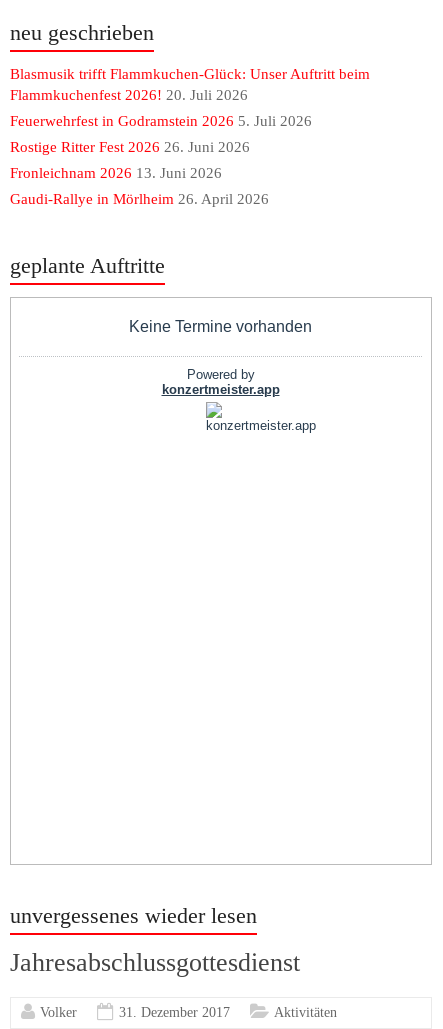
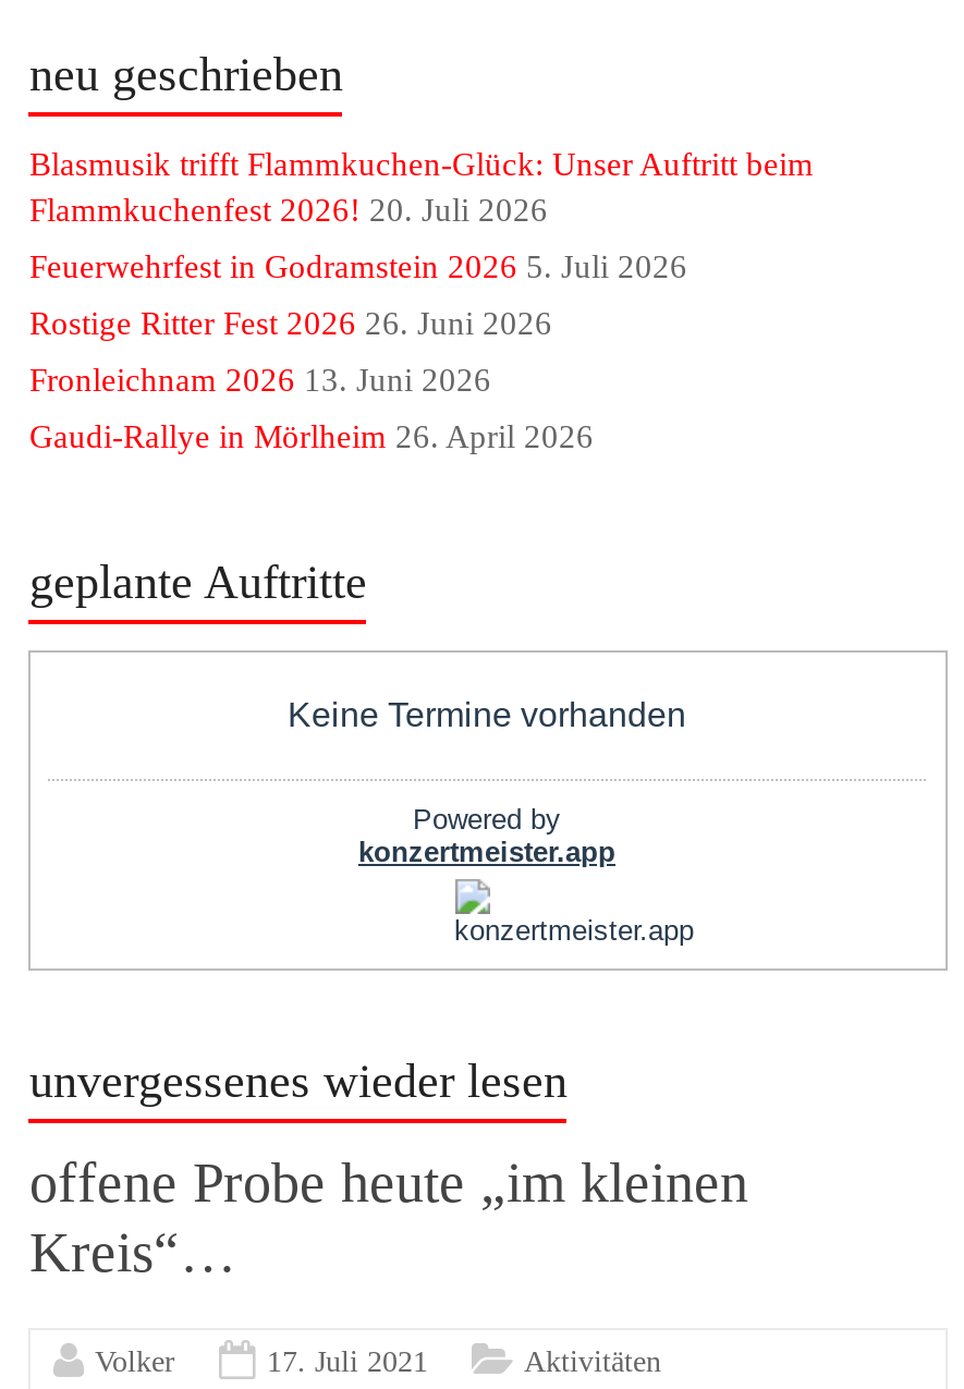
moved [10,903,257,928] -> [29,1054,567,1109]: unvergessenes wieder lesen
[10,948,300,977] Jahresabschlussgottesdienst -> [29,1152,748,1285] offene Probe heute „im kleinen | Kreis“…
[119,1005,230,1020] 31. Dezember 2017 -> [267,1346,428,1379] 17. Juli 2021

